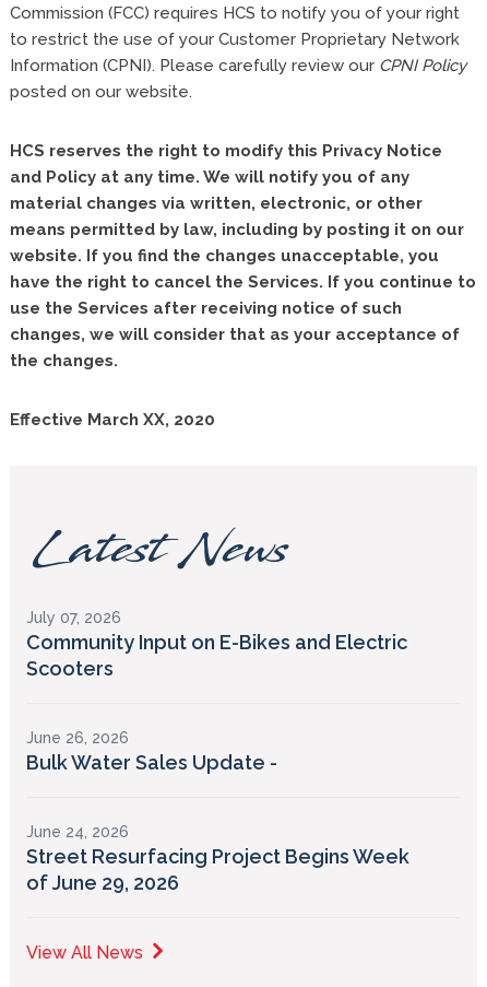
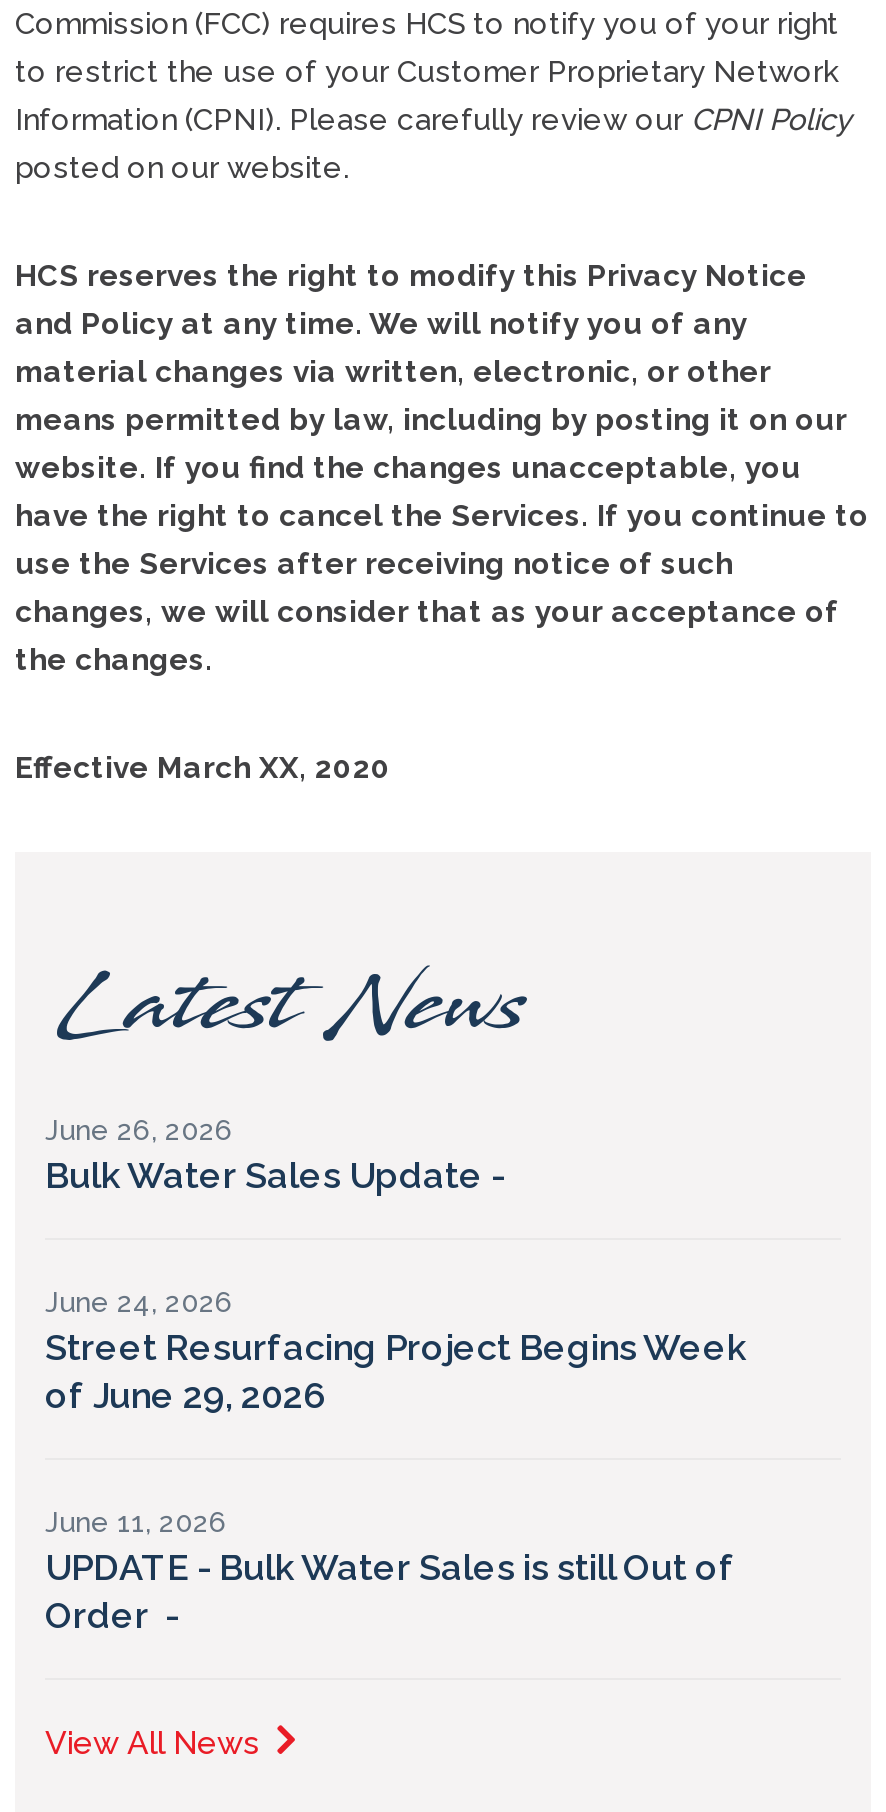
[26,609,407,680] July 07, 2026 | Community Input on E-Bikes and Electric | Scooters -> none
moved [26,729,409,894] -> [45,1114,747,1416]: June 26, 2026 | Bulk Water Sales Update - | June 24, 2026 | Street Resurfacing Project Begins Week | of June 29, 2026
none -> [45,1506,735,1636] June 11, 2026 | UPDATE - Bulk Water Sales is still Out of | Order -

